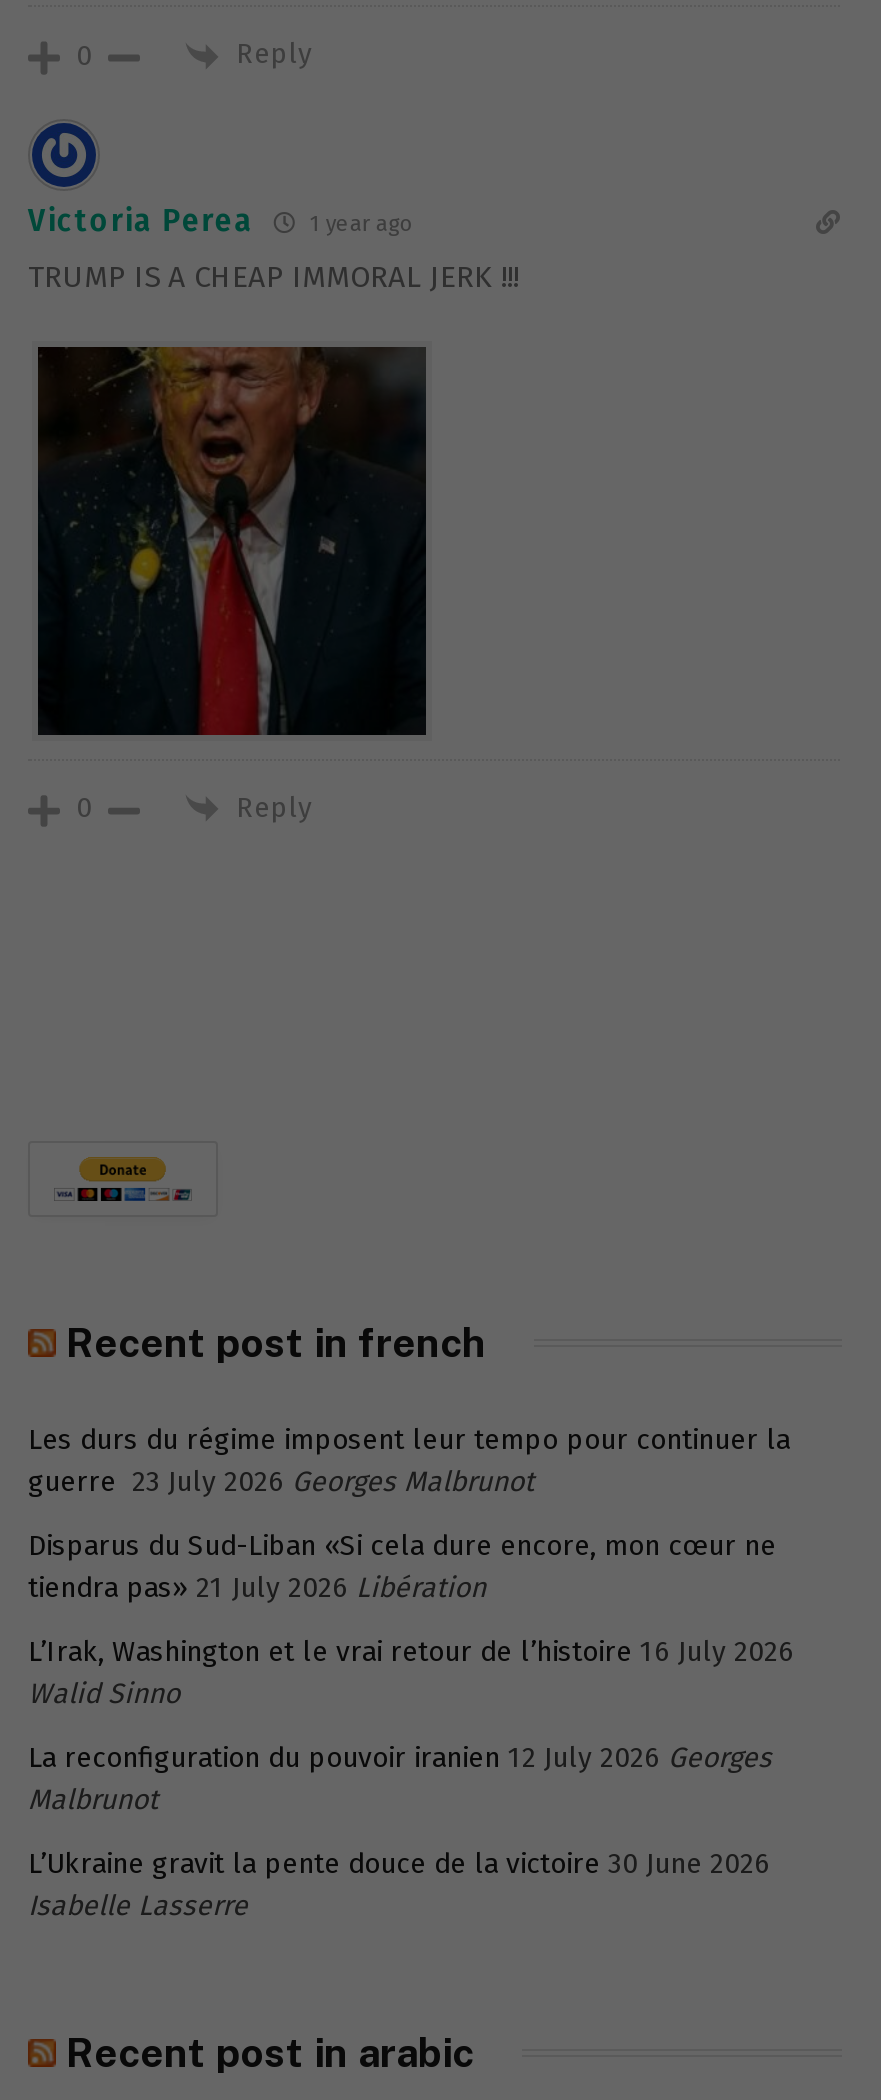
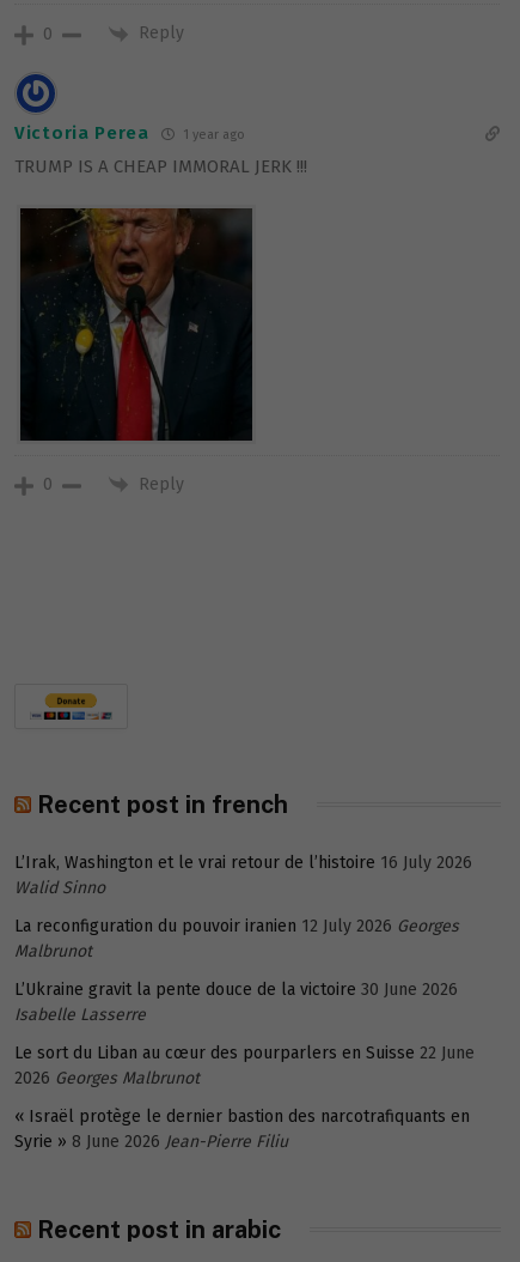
[28,1423,790,1605] Les durs du régime imposent leur tempo pour continuer la | guerre 23 July 2026 Georges Malbrunot | Disparus du Sud-Liban «Si cela dure encore, mon cœur ne | tiendra pas» 21 July 2026 Libération -> none
moved [28,1635,794,1923] -> [14,852,472,1025]: L’Irak, Washington et le vrai retour de l’histoire 16 July 2026 | Walid Sinno | La reconfiguration du pouvoir iranien 12 July 2026 Georges | Malbrunot | L’Ukraine gravit la pente douce de la victoire 30 June 2026 | Isabelle Lasserre
none -> [14,1043,475,1152] Le sort du Liban au cœur des pourparlers en Suisse 22 June | 2026 Georges Malbrunot | « Israël protège le dernier bastion des narcotrafiquants en | Syrie » 8 June 2026 Jean-Pierre Filiu

